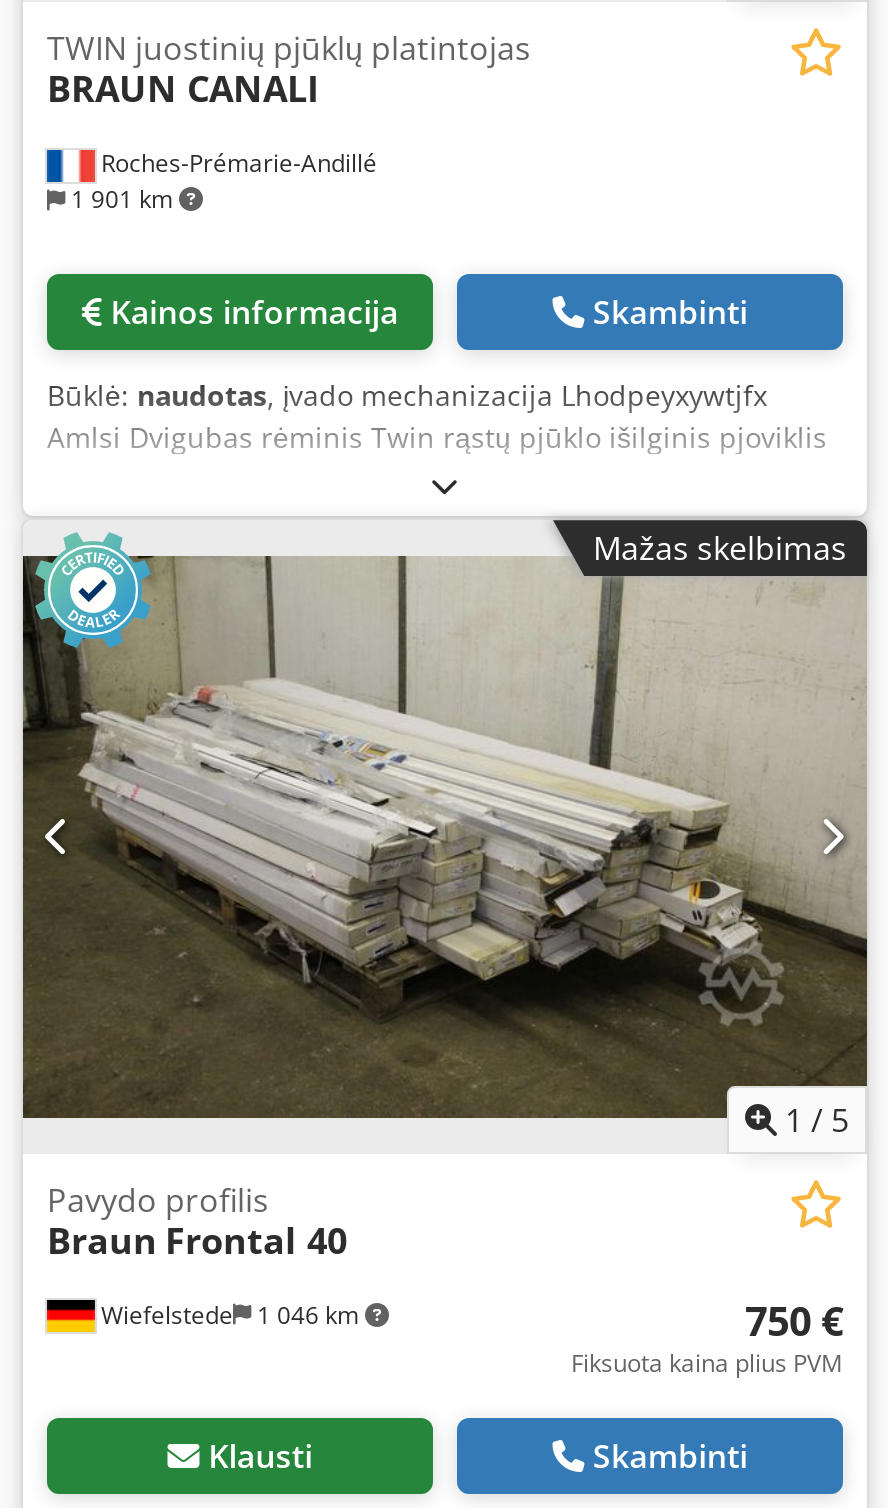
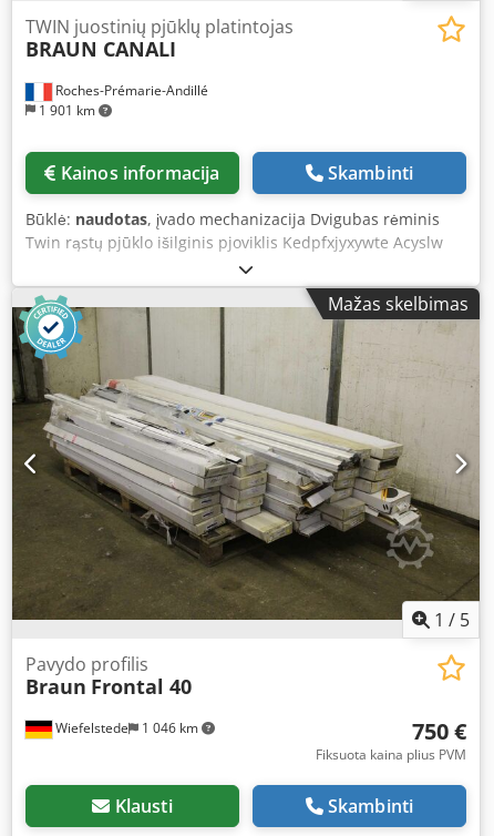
[47,376,827,456] Būklė: naudotas, įvado mechanizacija Lhodpeyxywtjfx | Amlsi Dvigubas rėminis Twin rąstų pjūklo išilginis pjoviklis -> [25,208,443,253] Būklė: naudotas, įvado mechanizacija Dvigubas rėminis | Twin rąstų pjūklo išilginis pjoviklis Kedpfxjyxywte Acyslw

